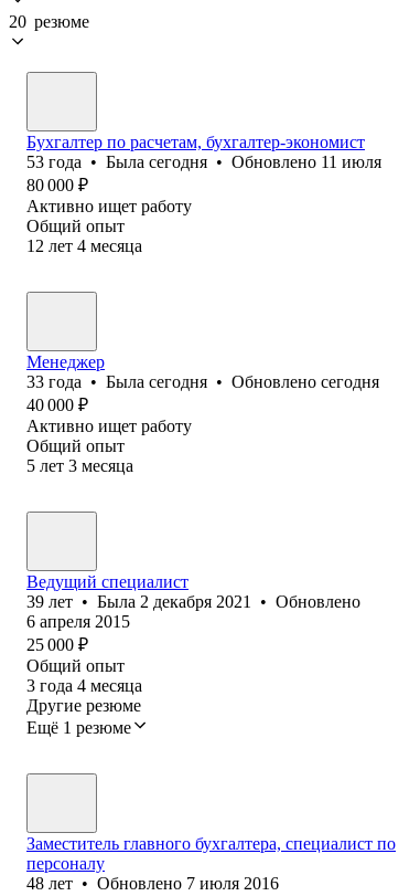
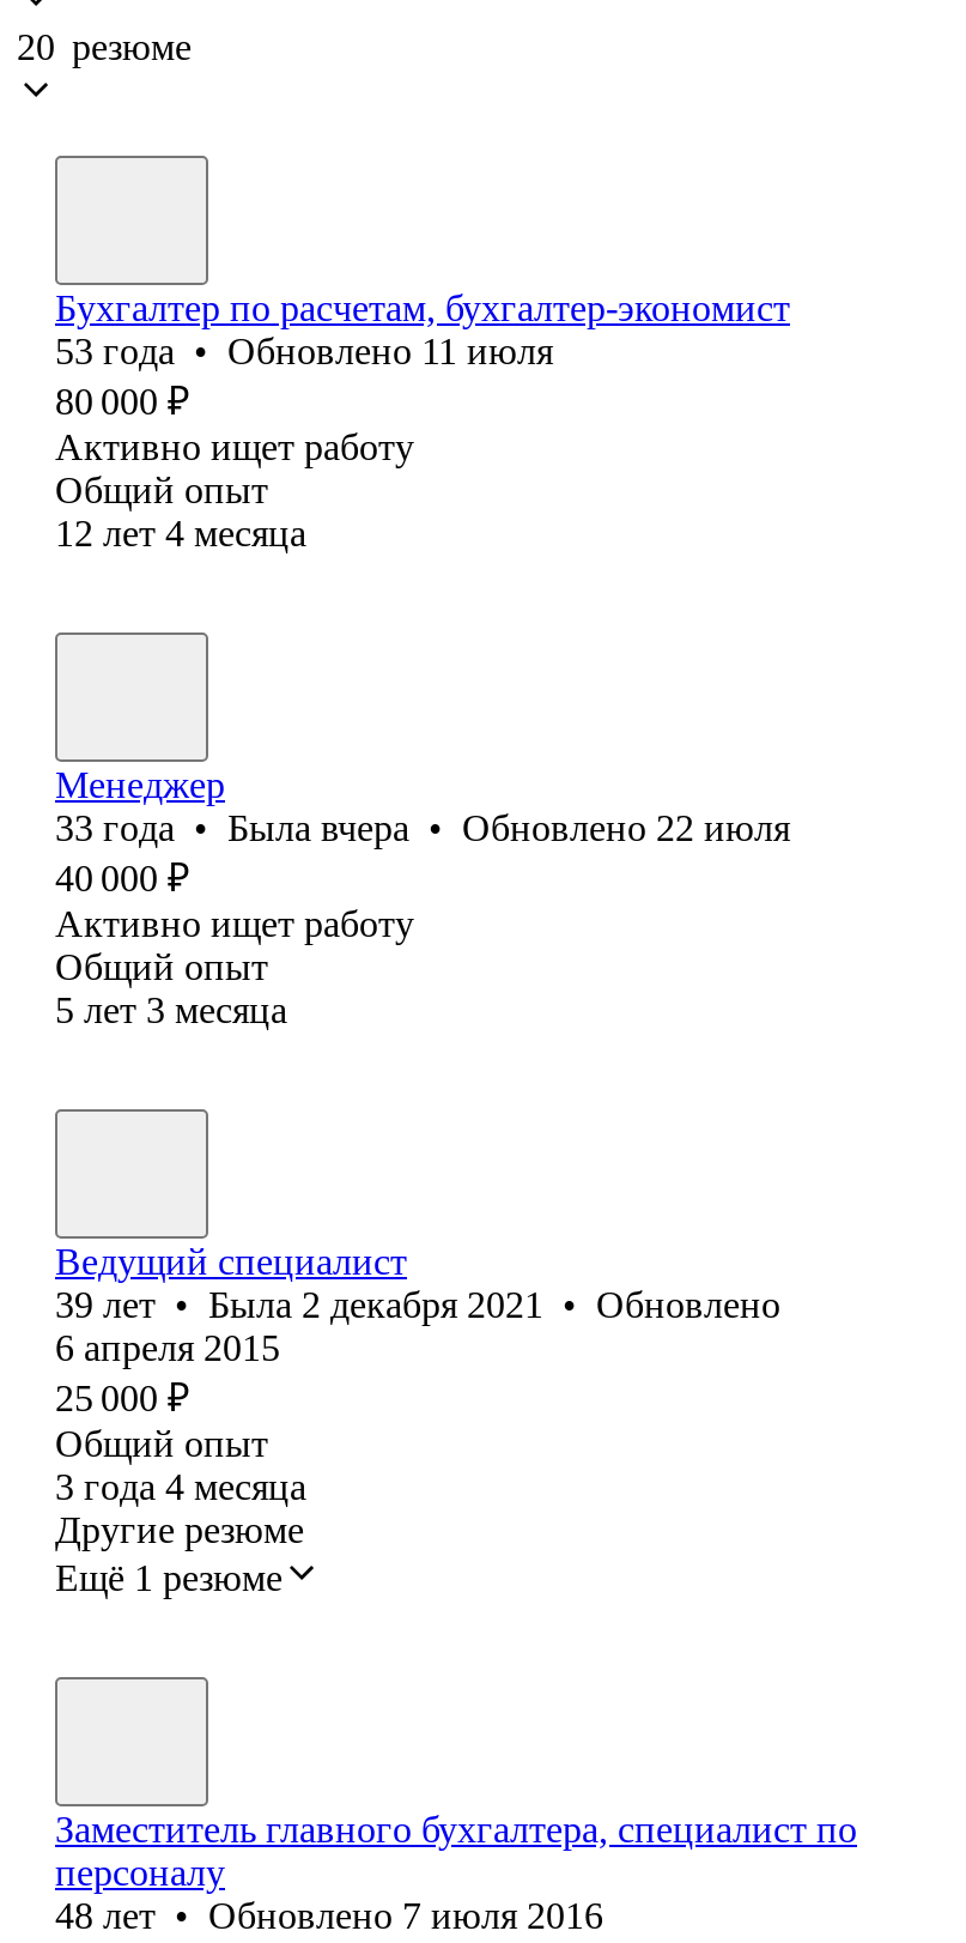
[26,152,381,171] 53 года • Была сегодня • Обновлено 11 июля -> [55,330,553,371] 53 года • Обновлено 11 июля
[26,372,379,391] 33 года • Была сегодня • Обновлено сегодня -> [55,807,790,848] 33 года • Была вчера • Обновлено 22 июля

